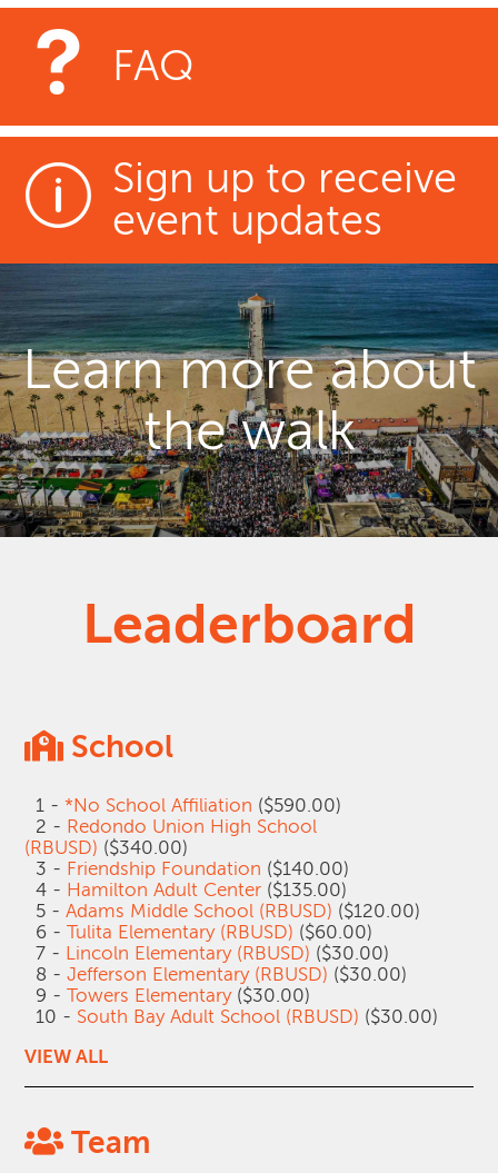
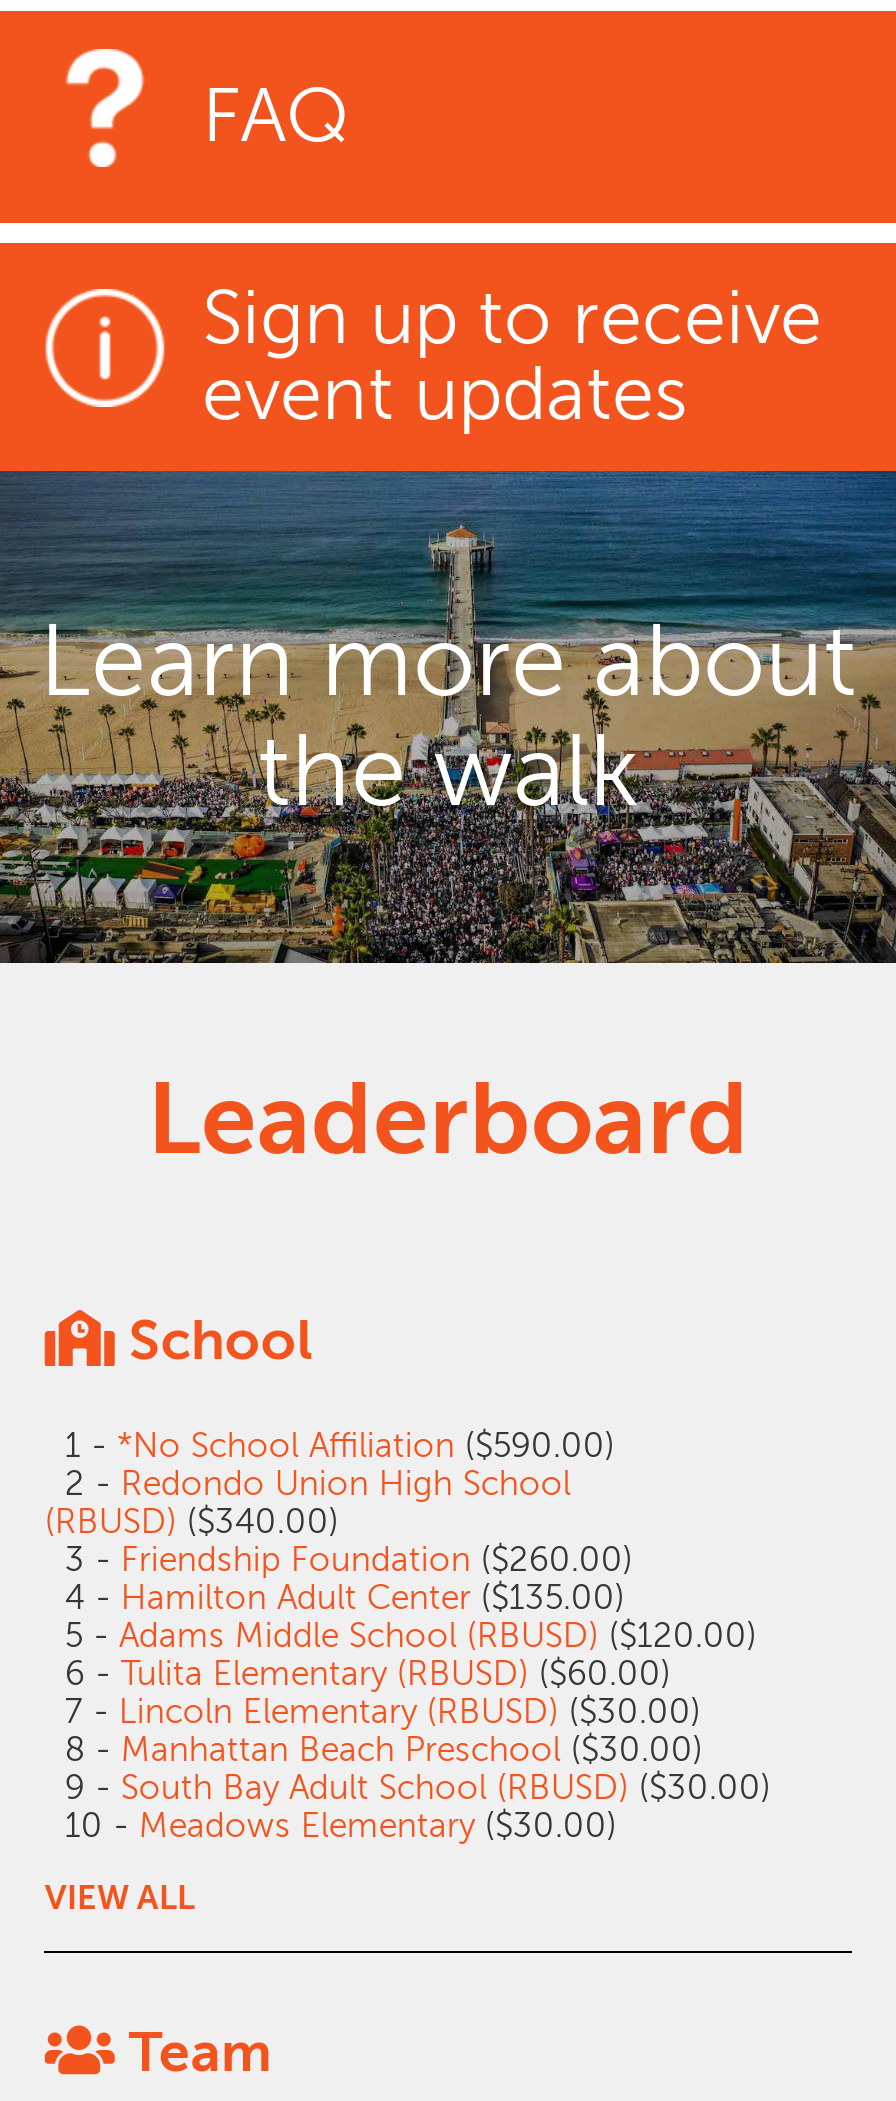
[25,858,349,879] 3 - Friendship Foundation ($140.00) -> [45,1541,633,1579] 3 - Friendship Foundation ($260.00)
[25,964,438,1027] 8 - Jefferson Elementary (RBUSD) ($30.00) | 9 - Towers Elementary ($30.00) | 10 - South Bay Adult School (RBUSD) ($30.00) -> [45,1731,771,1845] 8 - Manhattan Beach Preschool ($30.00) | 9 - South Bay Adult School (RBUSD) ($30.00) | 10 - Meadows Elementary ($30.00)

